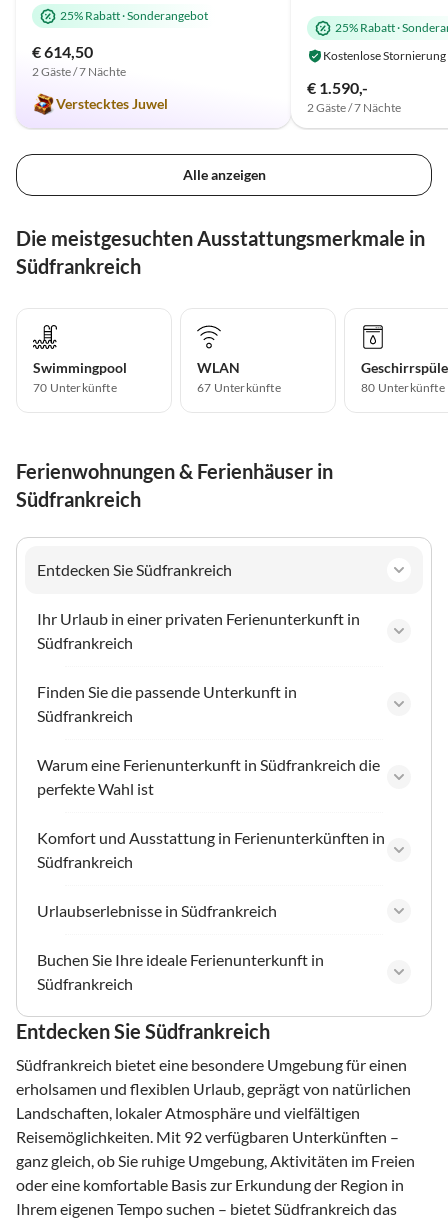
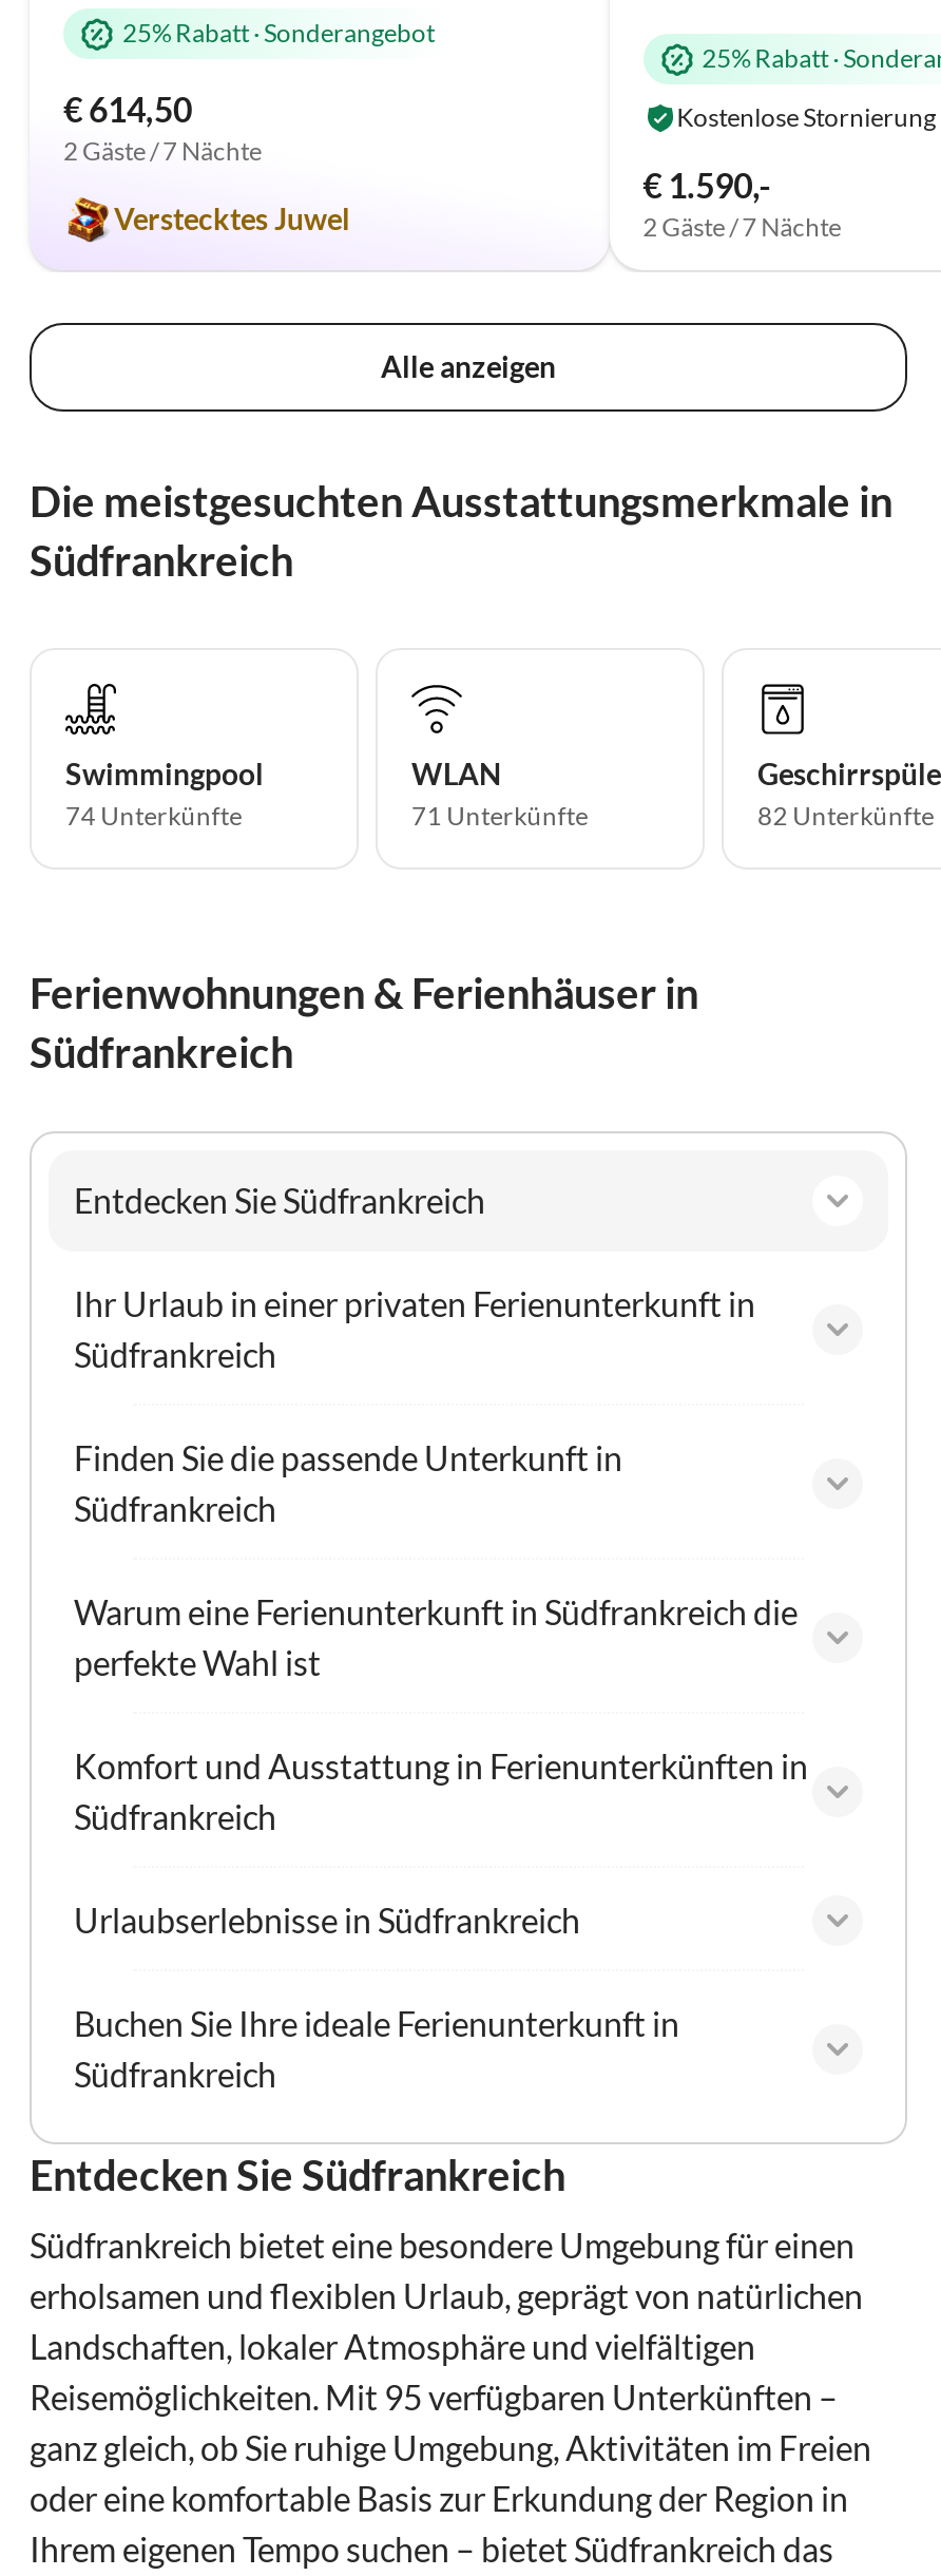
[33,380,117,395] 70 Unterkünfte -> [65,801,242,832] 74 Unterkünfte
[197,380,281,395] 67 Unterkünfte -> [411,801,588,832] 71 Unterkünfte
[361,380,445,395] 80 Unterkünfte -> [757,801,934,832] 82 Unterkünfte
[16,1127,399,1146] Reisemöglichkeiten. Mit 92 verfügbaren Unterkünften – -> [30,2377,838,2417] Reisemöglichkeiten. Mit 95 verfügbaren Unterkünften –

